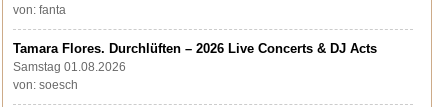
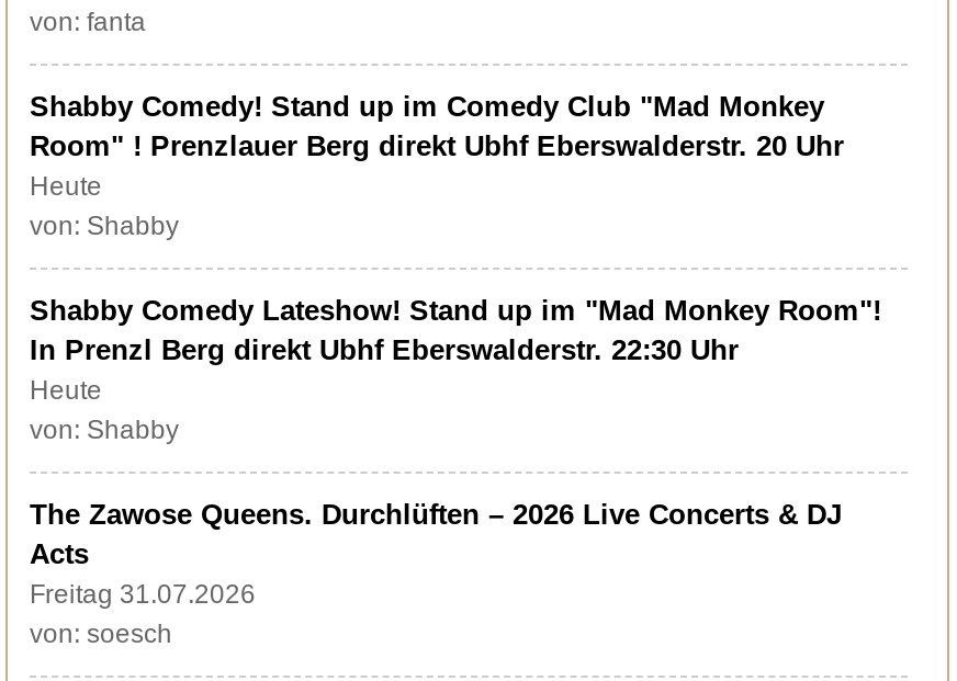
[13,41,377,74] Tamara Flores. Durchlüften – 2026 Live Concerts & DJ Acts | Samstag 01.08.2026 -> [30,90,881,610] Shabby Comedy! Stand up im Comedy Club "Mad Monkey | Room" ! Prenzlauer Berg direkt Ubhf Eberswalderstr. 20 Uhr | Heute | von: Shabby | Shabby Comedy Lateshow! Stand up im "Mad Monkey Room"! | In Prenzl Berg direkt Ubhf Eberswalderstr. 22:30 Uhr | Heute | von: Shabby | The Zawose Queens. Durchlüften – 2026 Live Concerts & DJ | Acts | Freitag 31.07.2026

